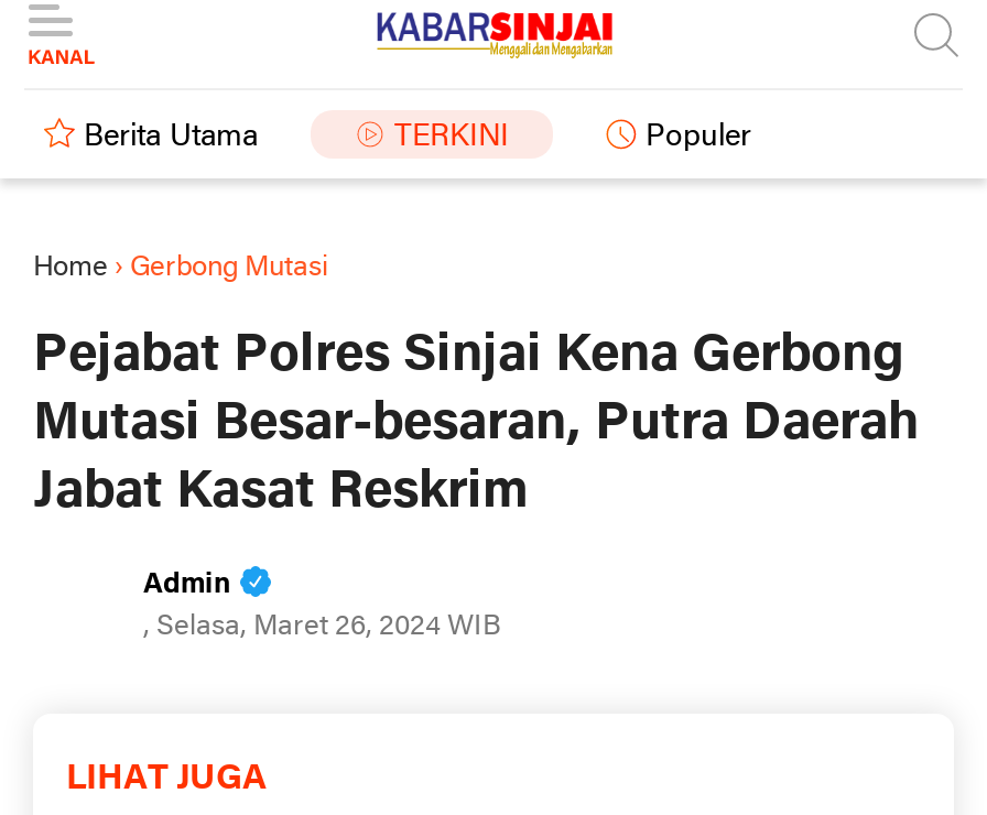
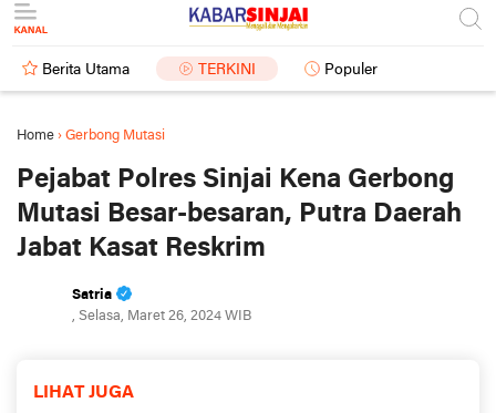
[143,570,231,599] Admin -> [72,288,112,302] Satria

